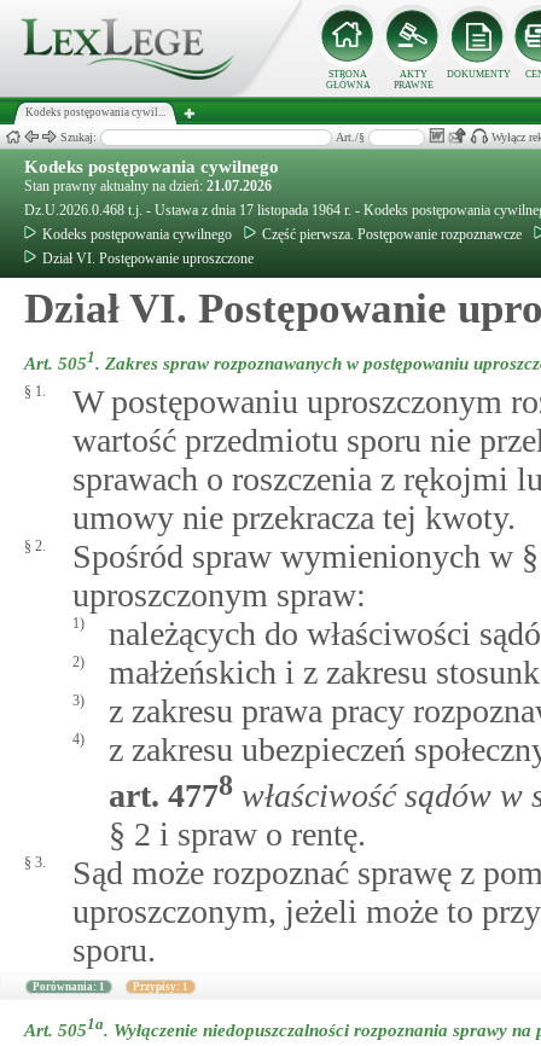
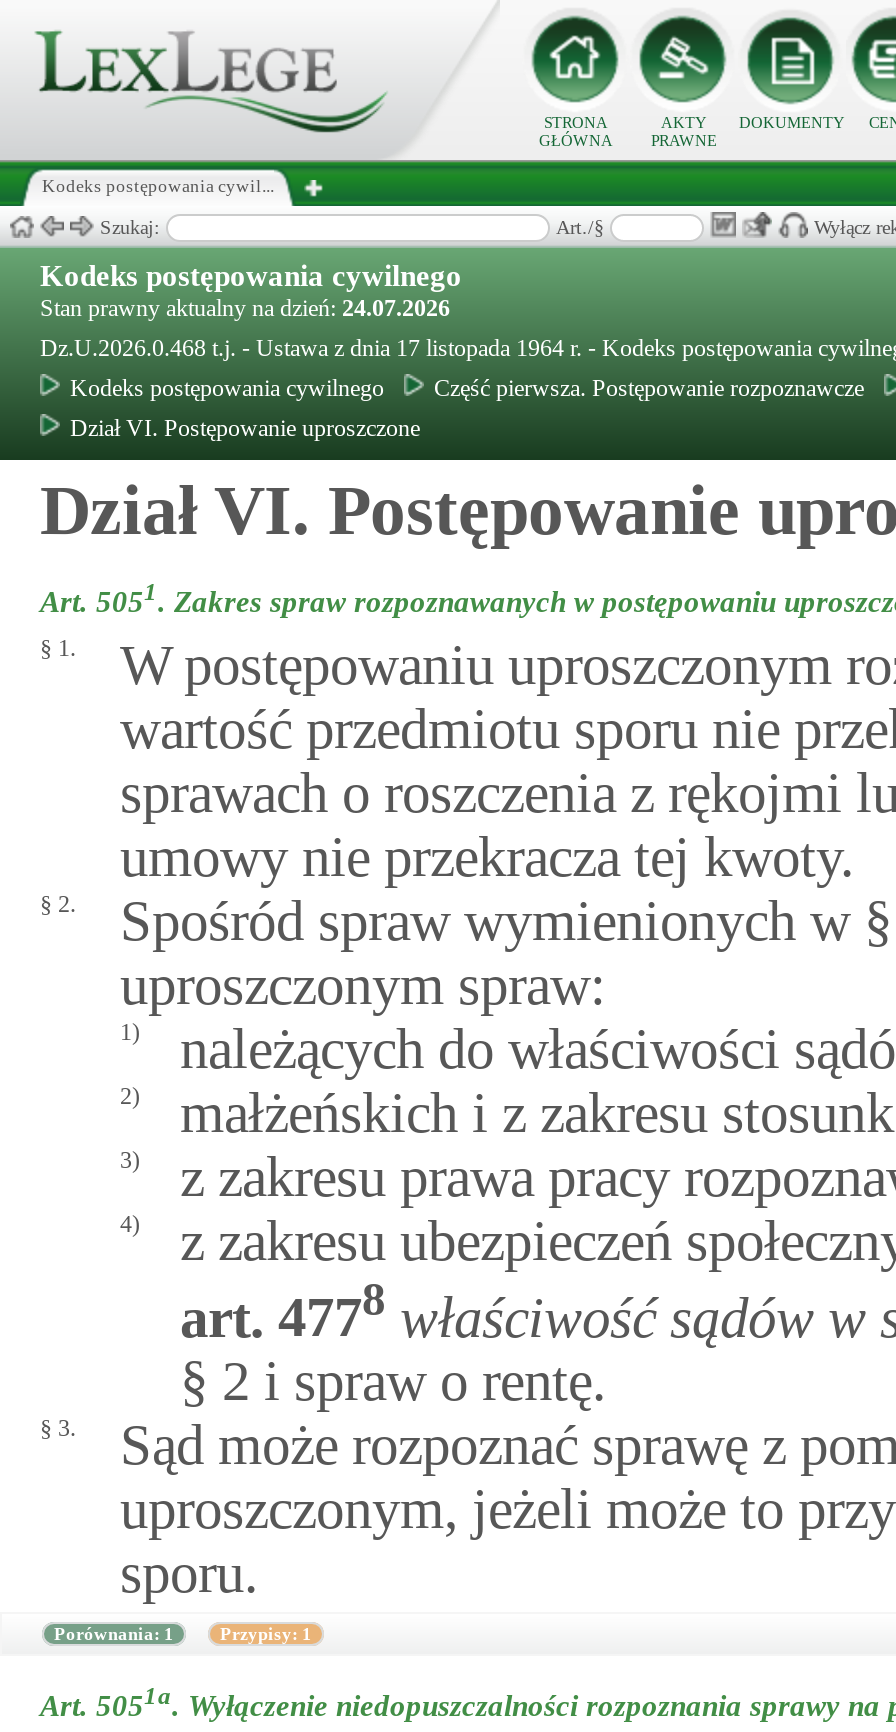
[24,178,272,194] Stan prawny aktualny na dzień: 21.07.2026 -> [40,294,450,322] Stan prawny aktualny na dzień: 24.07.2026

